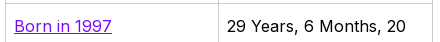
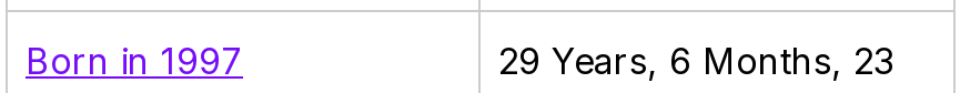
[227,16,406,36] 29 Years, 6 Months, 20 -> [498,39,893,83] 29 Years, 6 Months, 23

